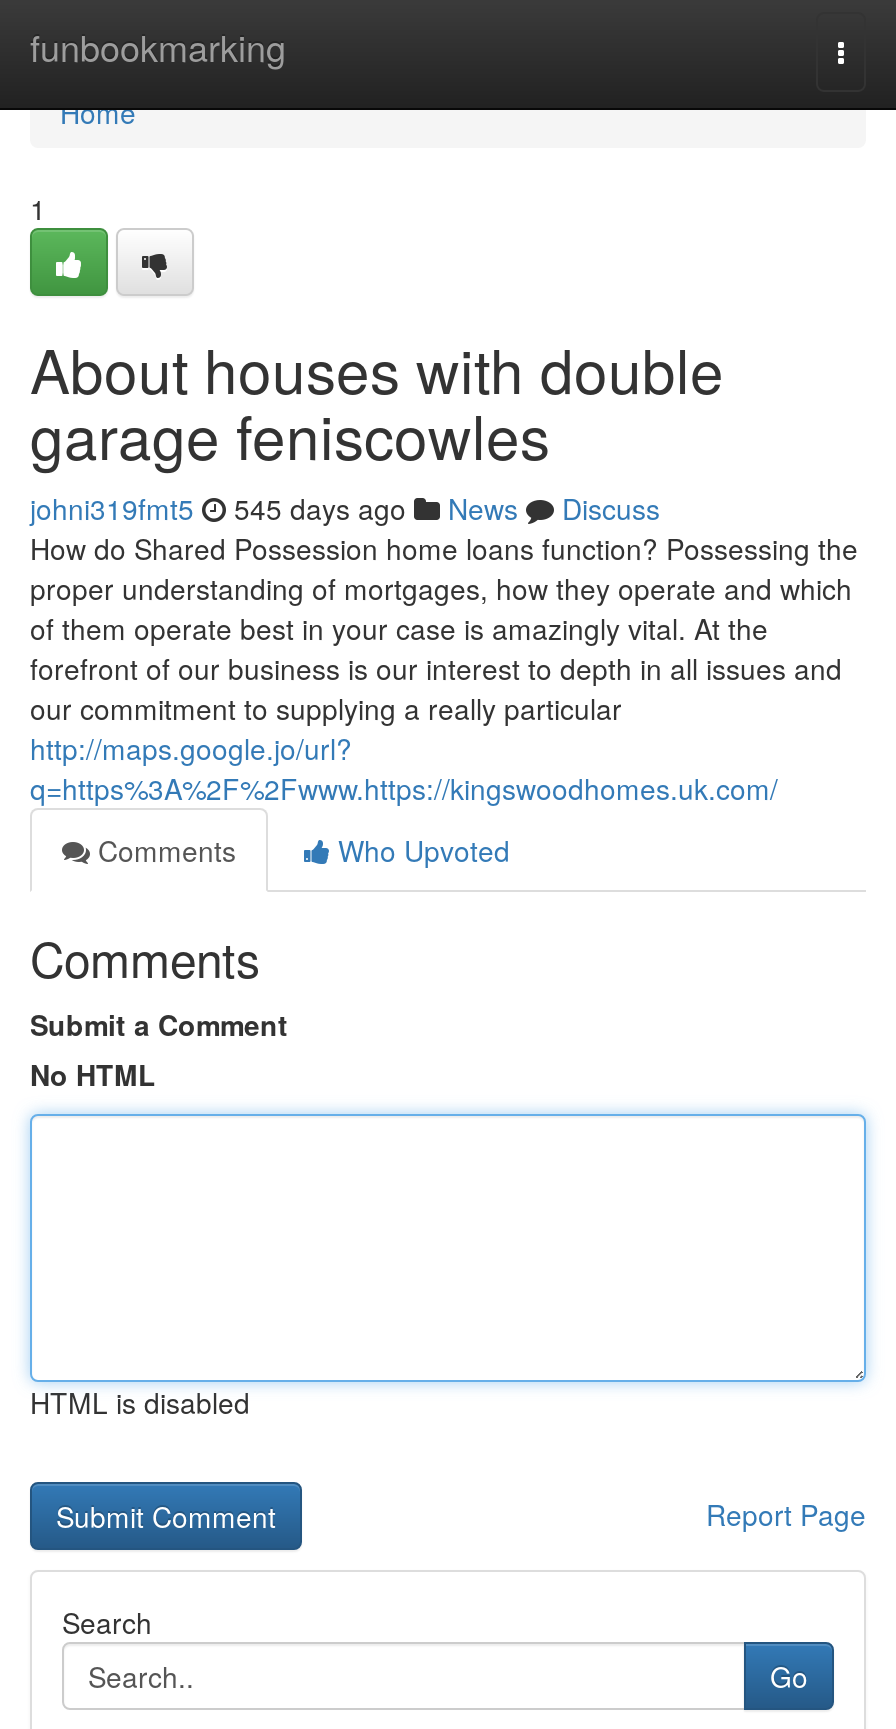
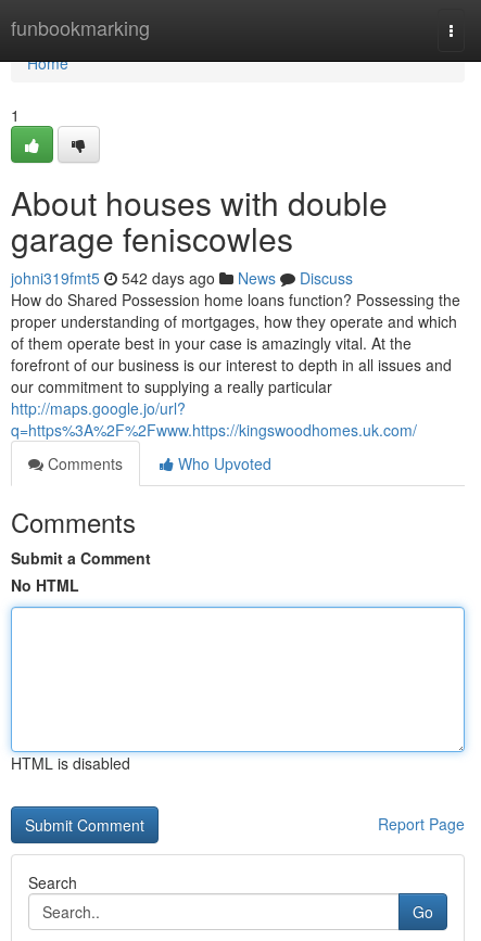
[30,488,660,528] johni319fmt5 545 days ago News Discuss -> [11,267,353,289] johni319fmt5 542 days ago News Discuss

